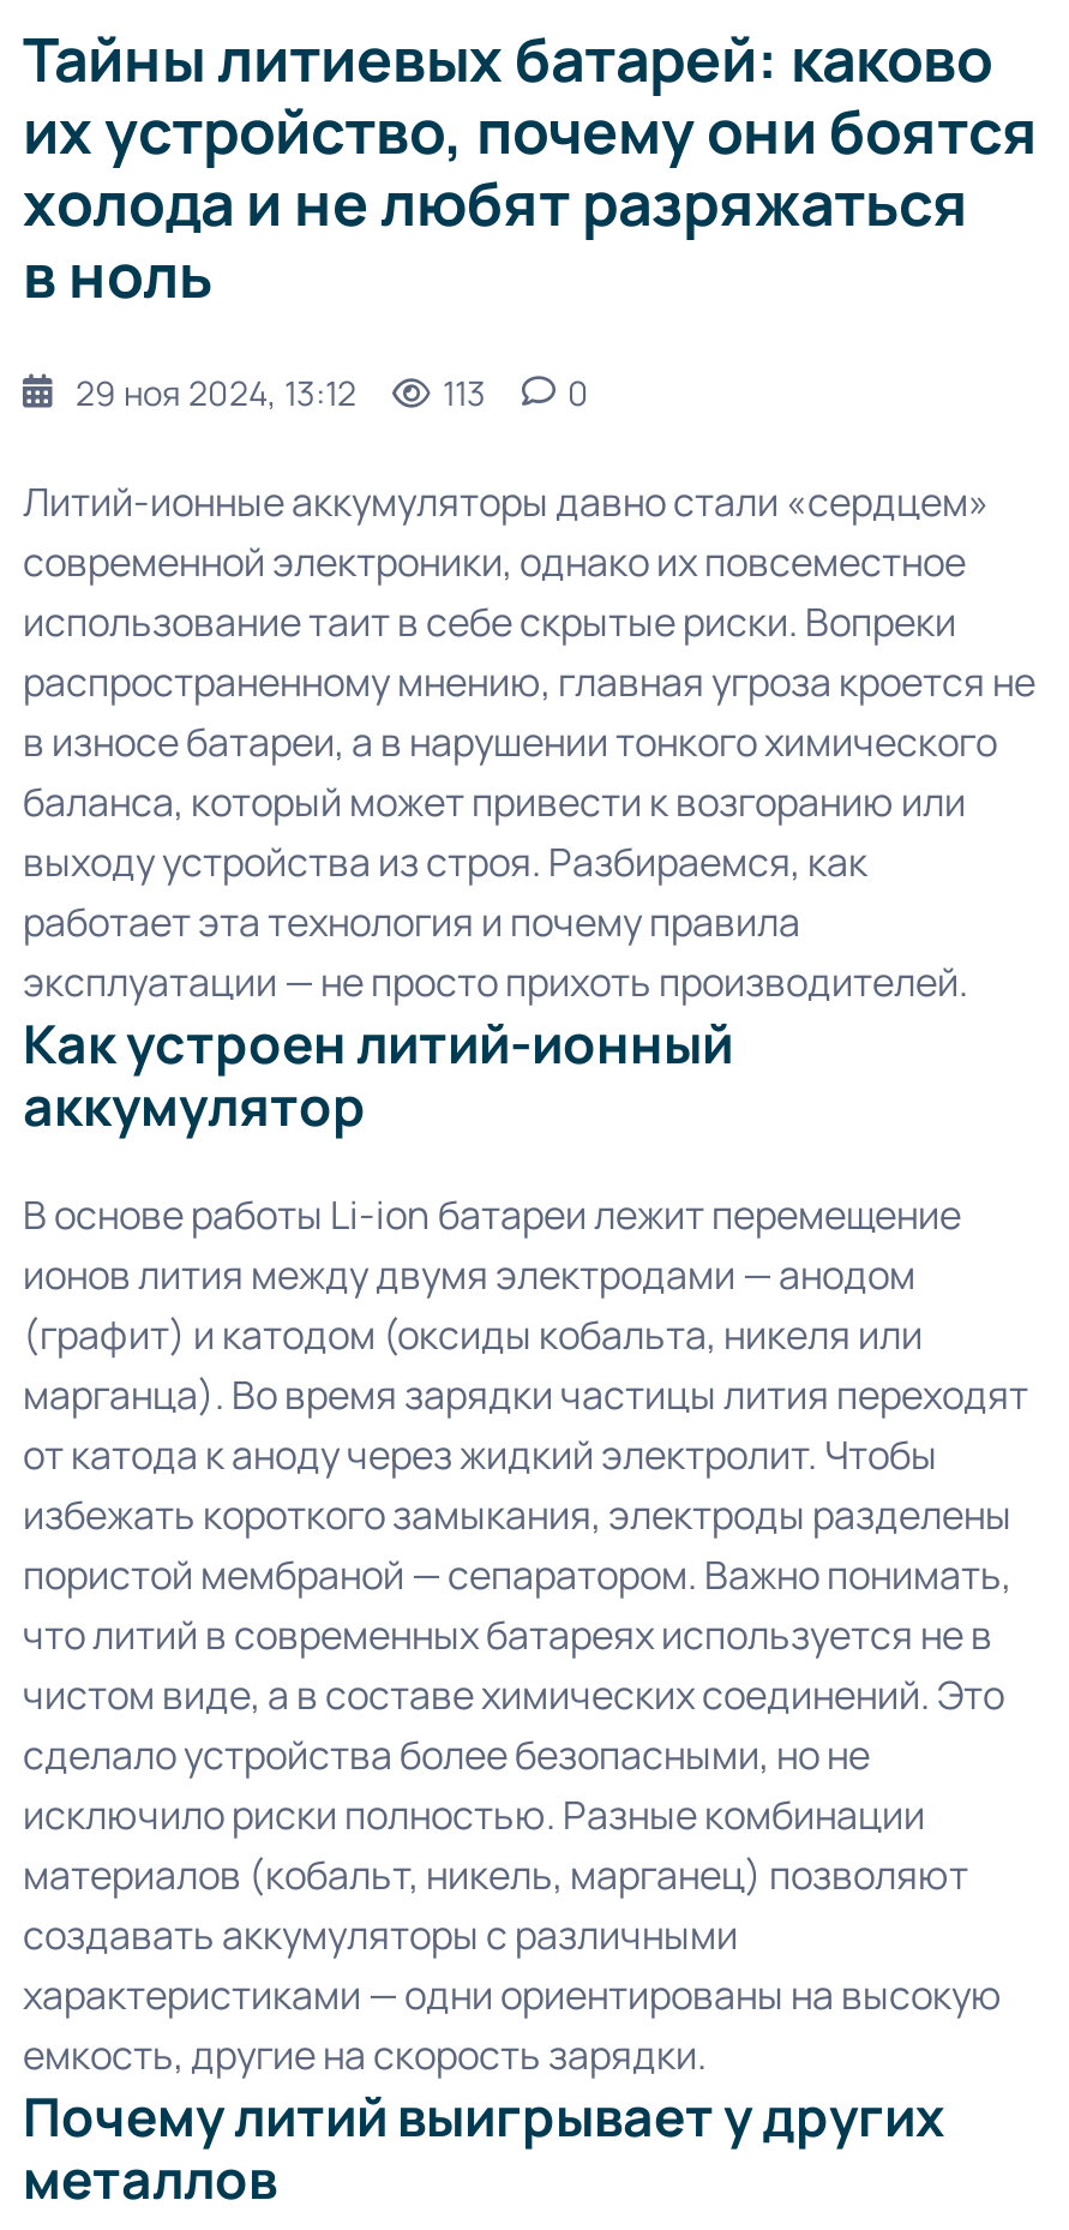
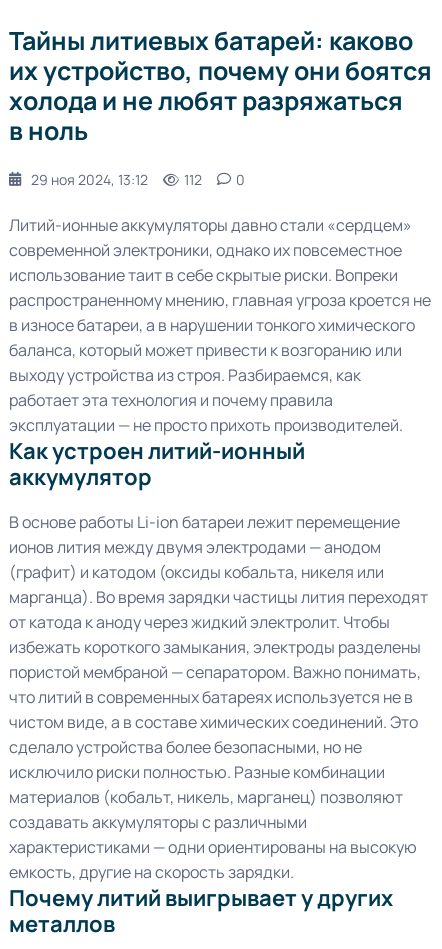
[76,369,589,415] 29 ноя 2024, 13:12 113 0 -> [31,170,245,189] 29 ноя 2024, 13:12 112 0

